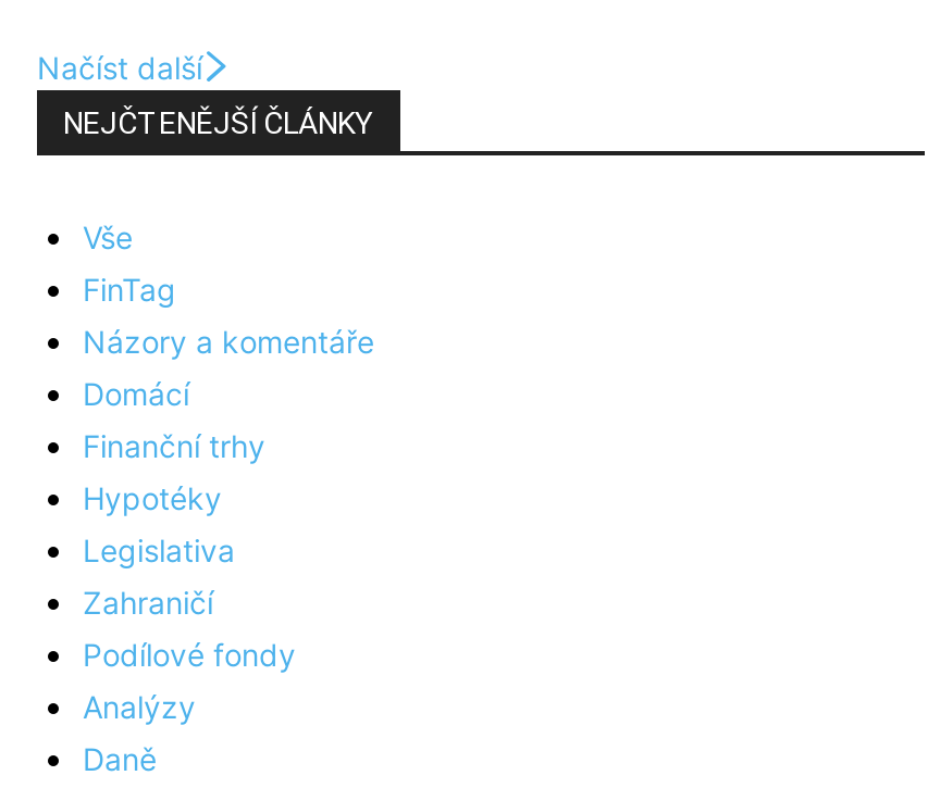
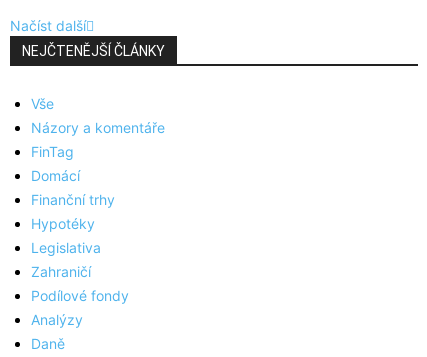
moved [83,272,176,308] -> [31,143,74,160]: FinTag
moved [83,324,374,361] -> [31,119,165,136]: Názory a komentáře

